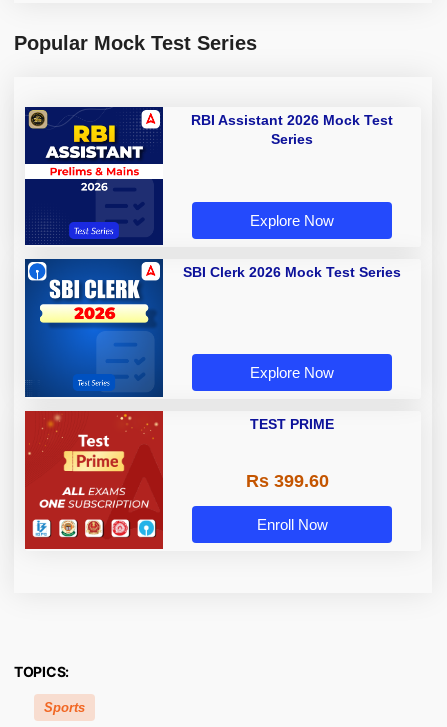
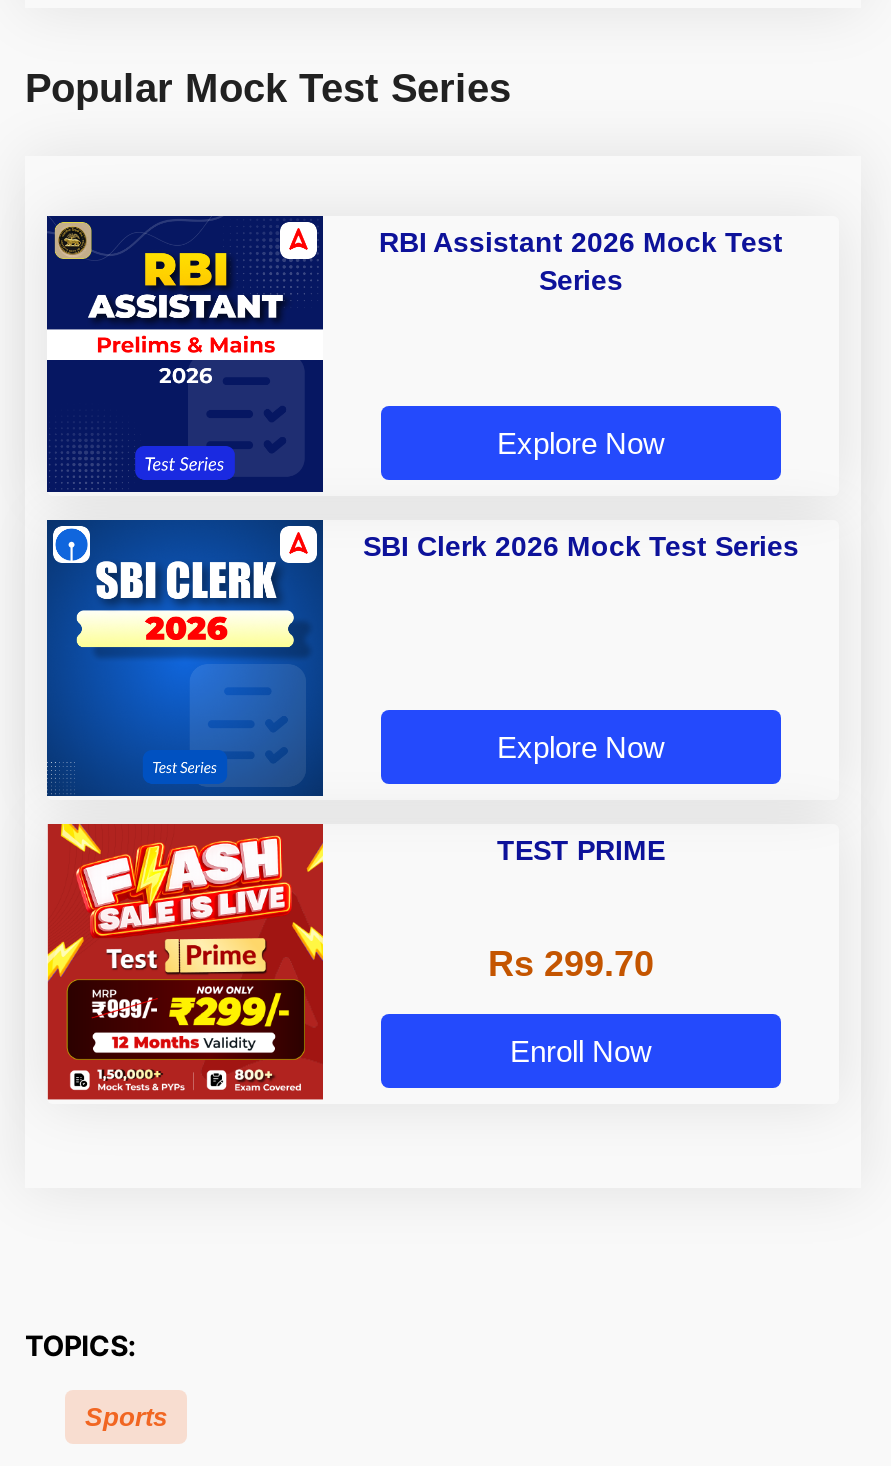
[24,410,164,544] [image] -> [45,822,325,1094] [image]
[245,471,328,491] Rs 399.60 -> [488,944,654,984] Rs 299.70

